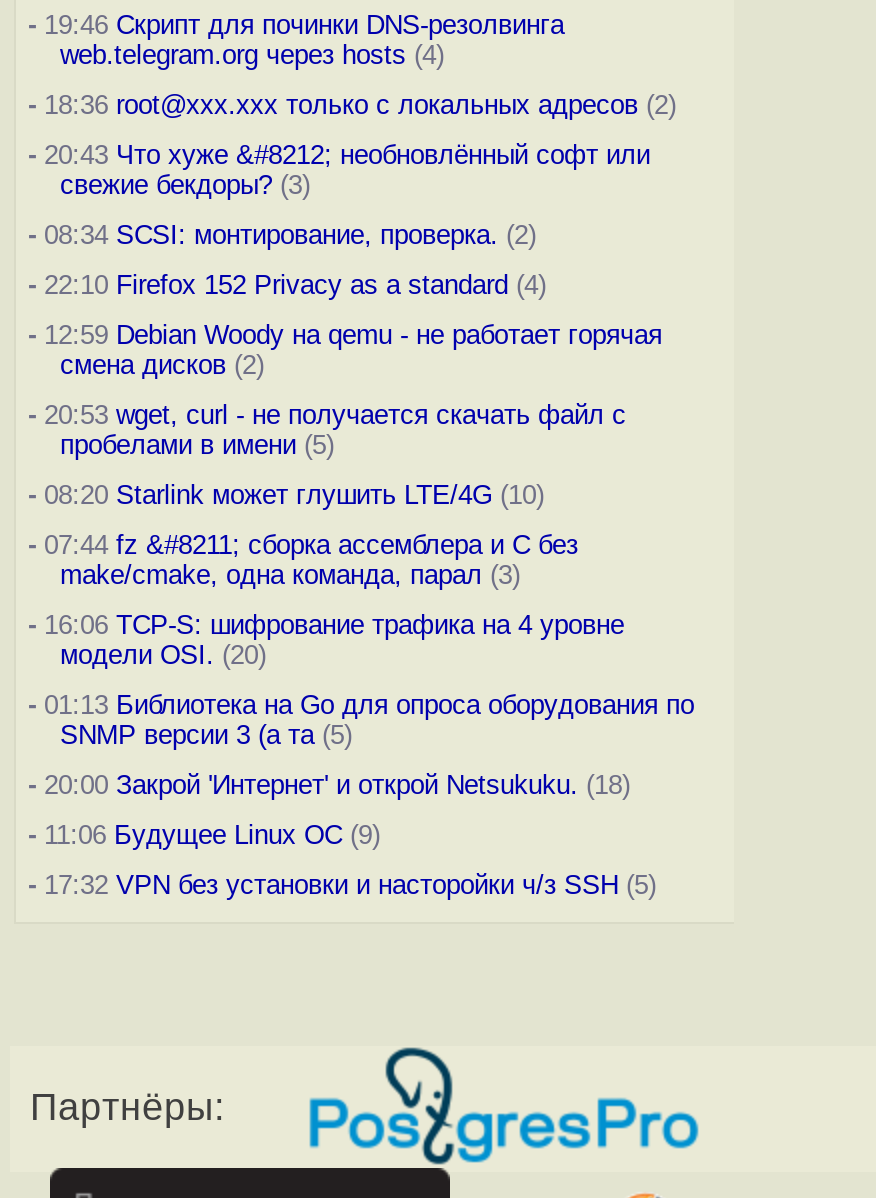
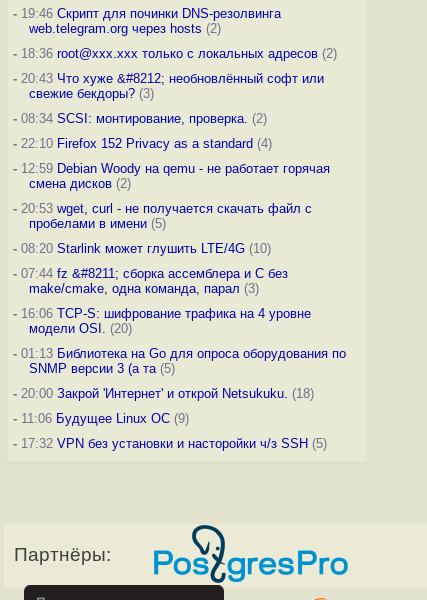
[60,40,444,70] web.telegram.org через hosts (4) -> [29,21,221,36] web.telegram.org через hosts (2)

